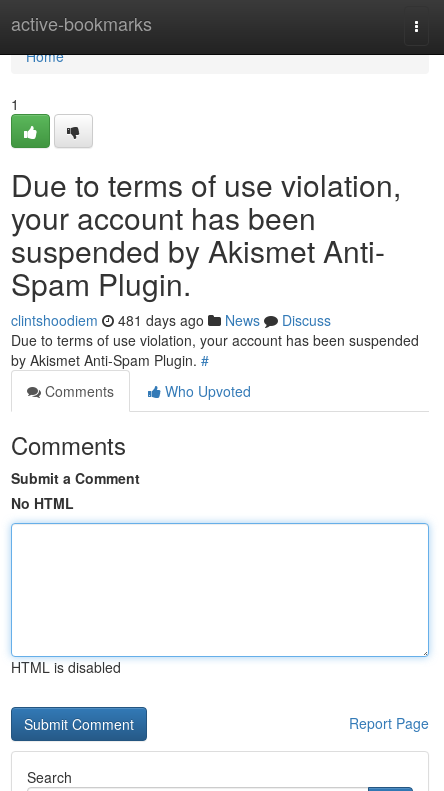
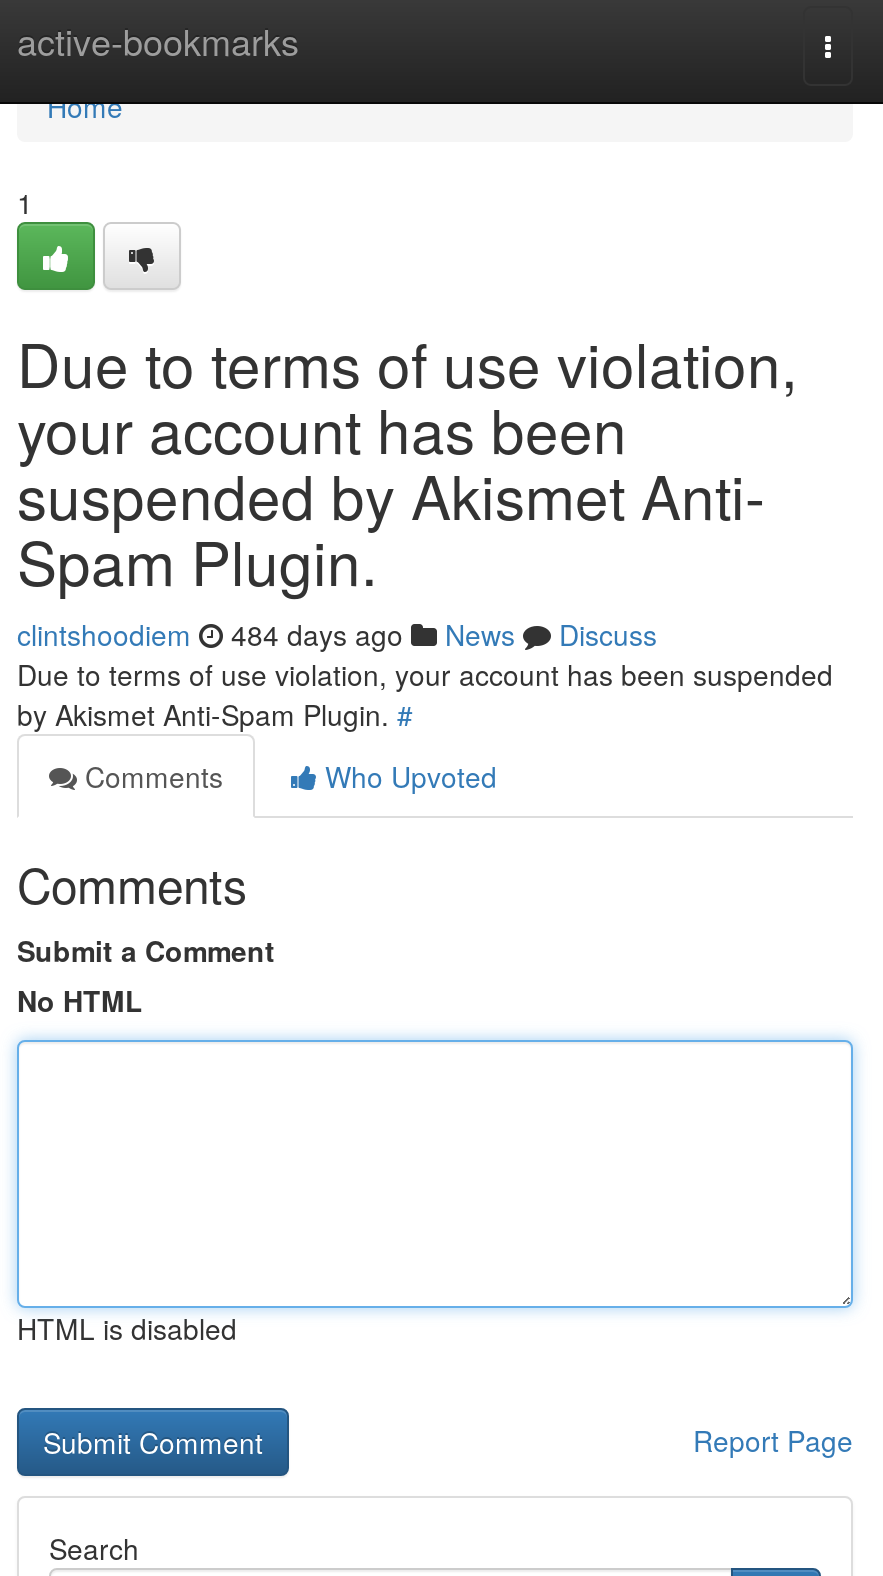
[11,310,331,330] clintshoodiem 481 days ago News Discuss -> [17,614,657,654] clintshoodiem 484 days ago News Discuss

